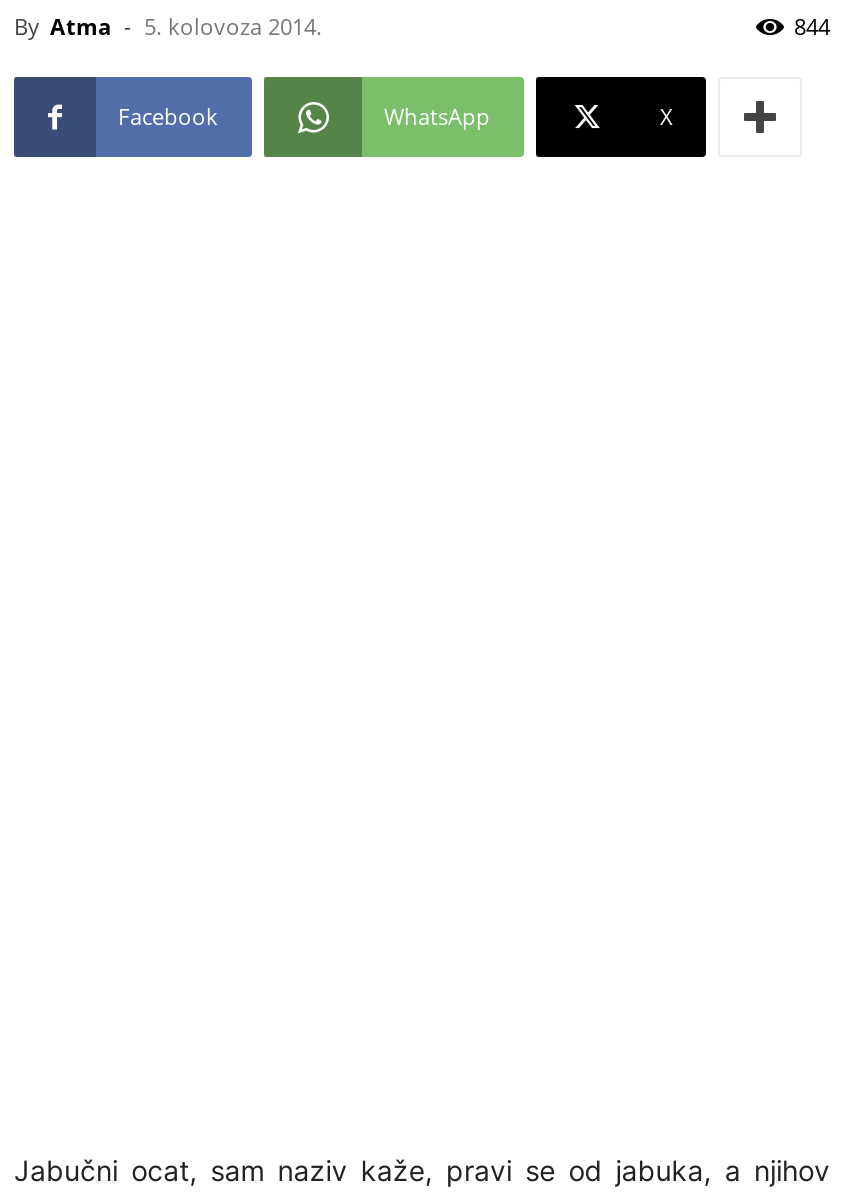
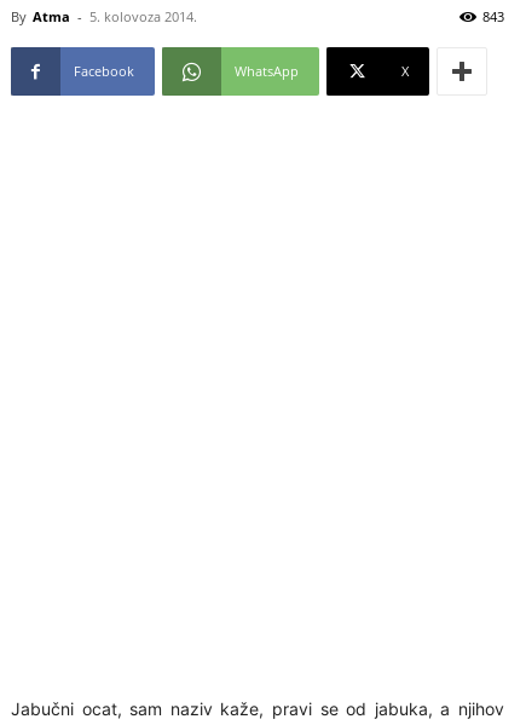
[794,11,830,41] 844 -> [482,7,504,25] 843

